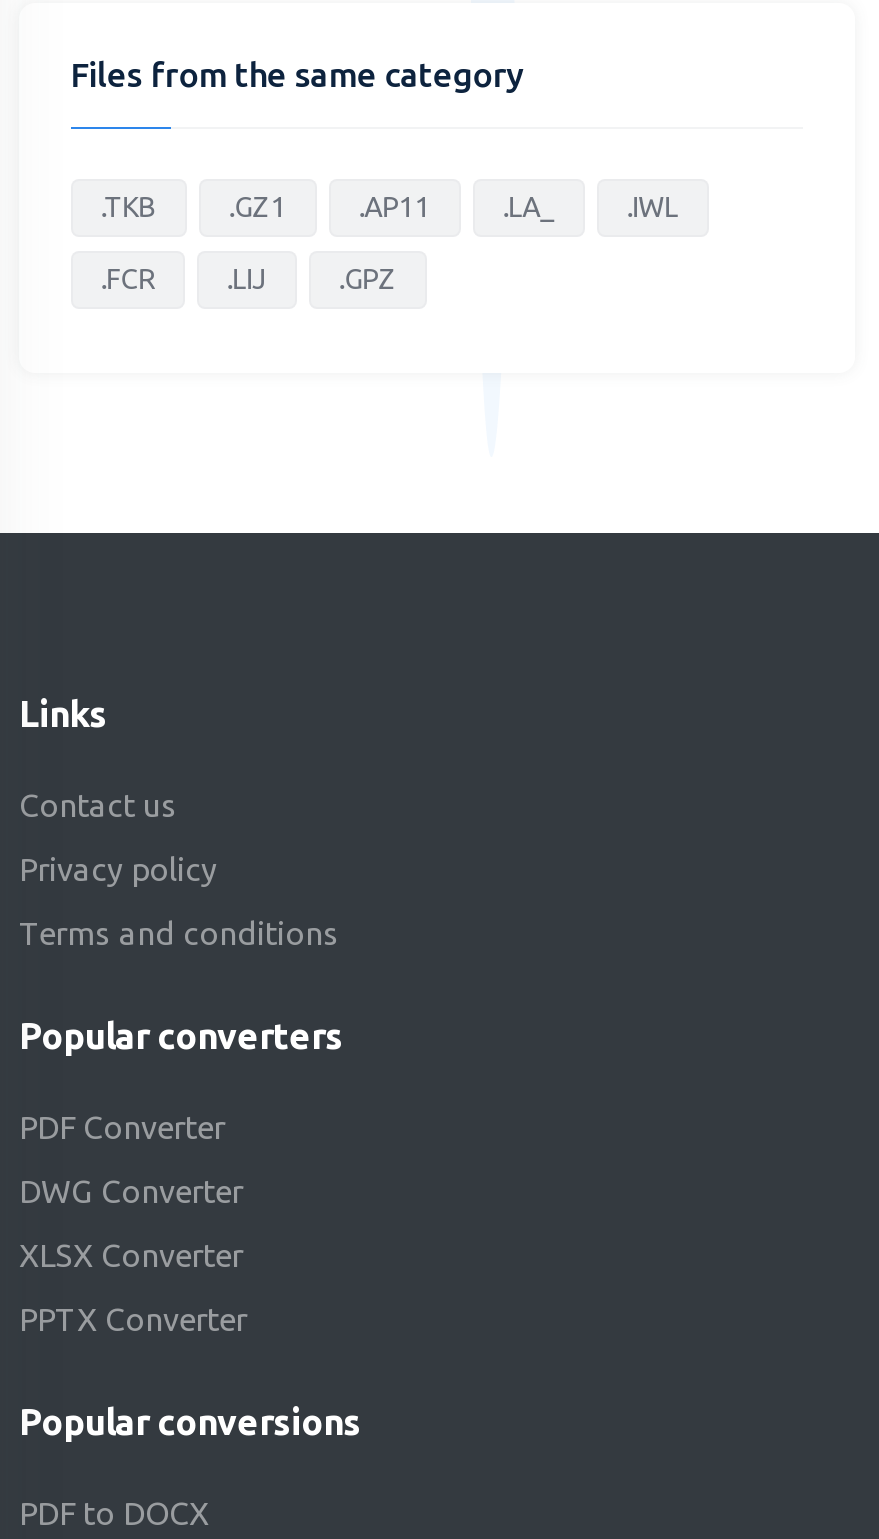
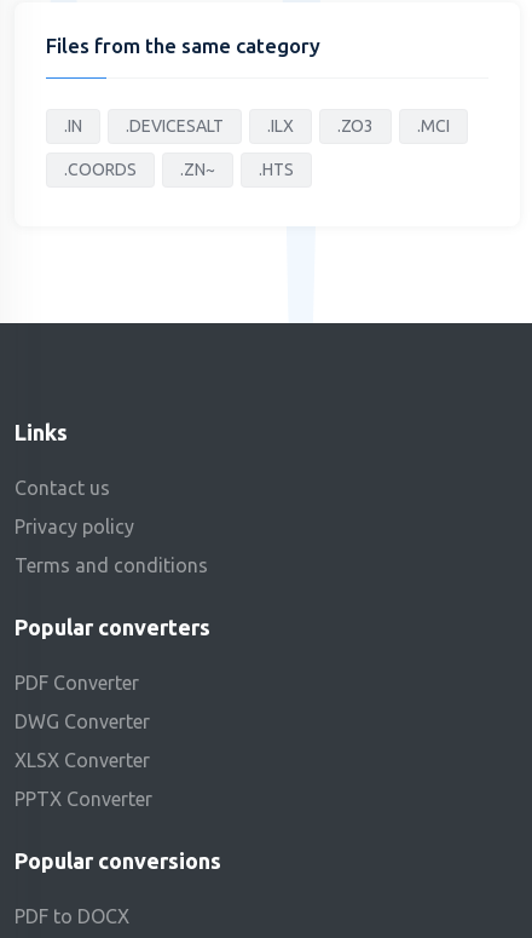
[100,191,678,223] .TKB | .GZ1 | .AP11 | .LA_ | .IWL -> [64,116,449,136] .IN | .DEVICESALT | .ILX | .ZO3 | .MCI
[100,263,396,295] .FCR | .LIJ | .GPZ -> [64,160,293,179] .COORDS | .ZN~ | .HTS

